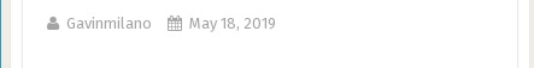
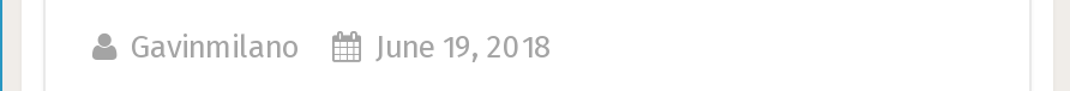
[189,15,275,32] May 18, 2019 -> [375,29,553,65] June 19, 2018

